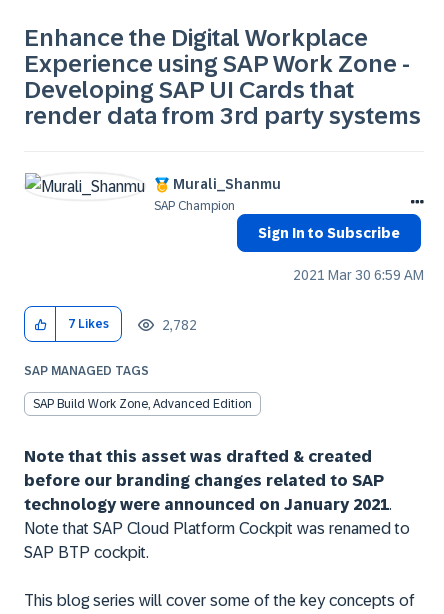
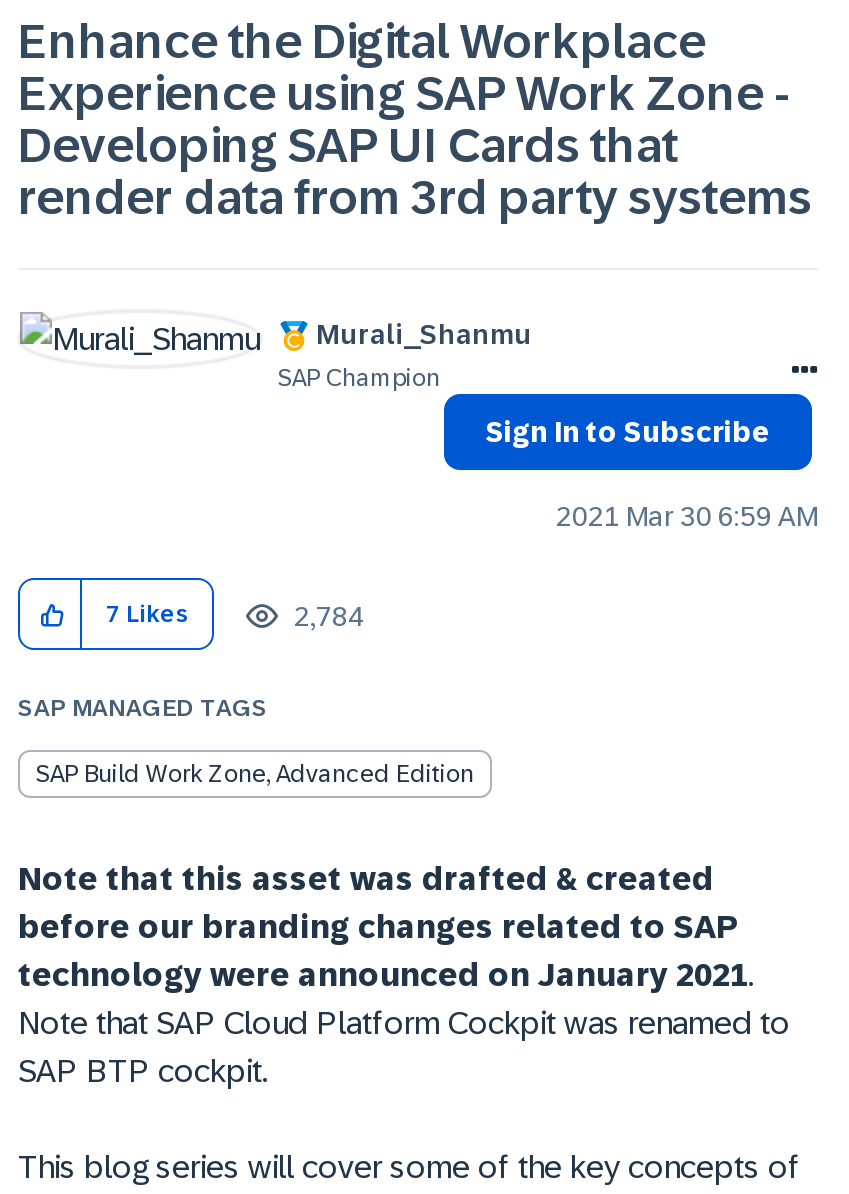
[162,317,197,333] 2,782 -> [294,600,364,632] 2,784

